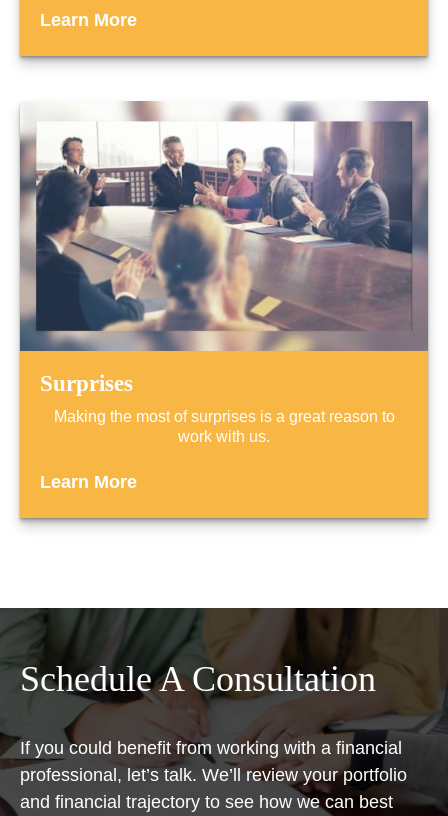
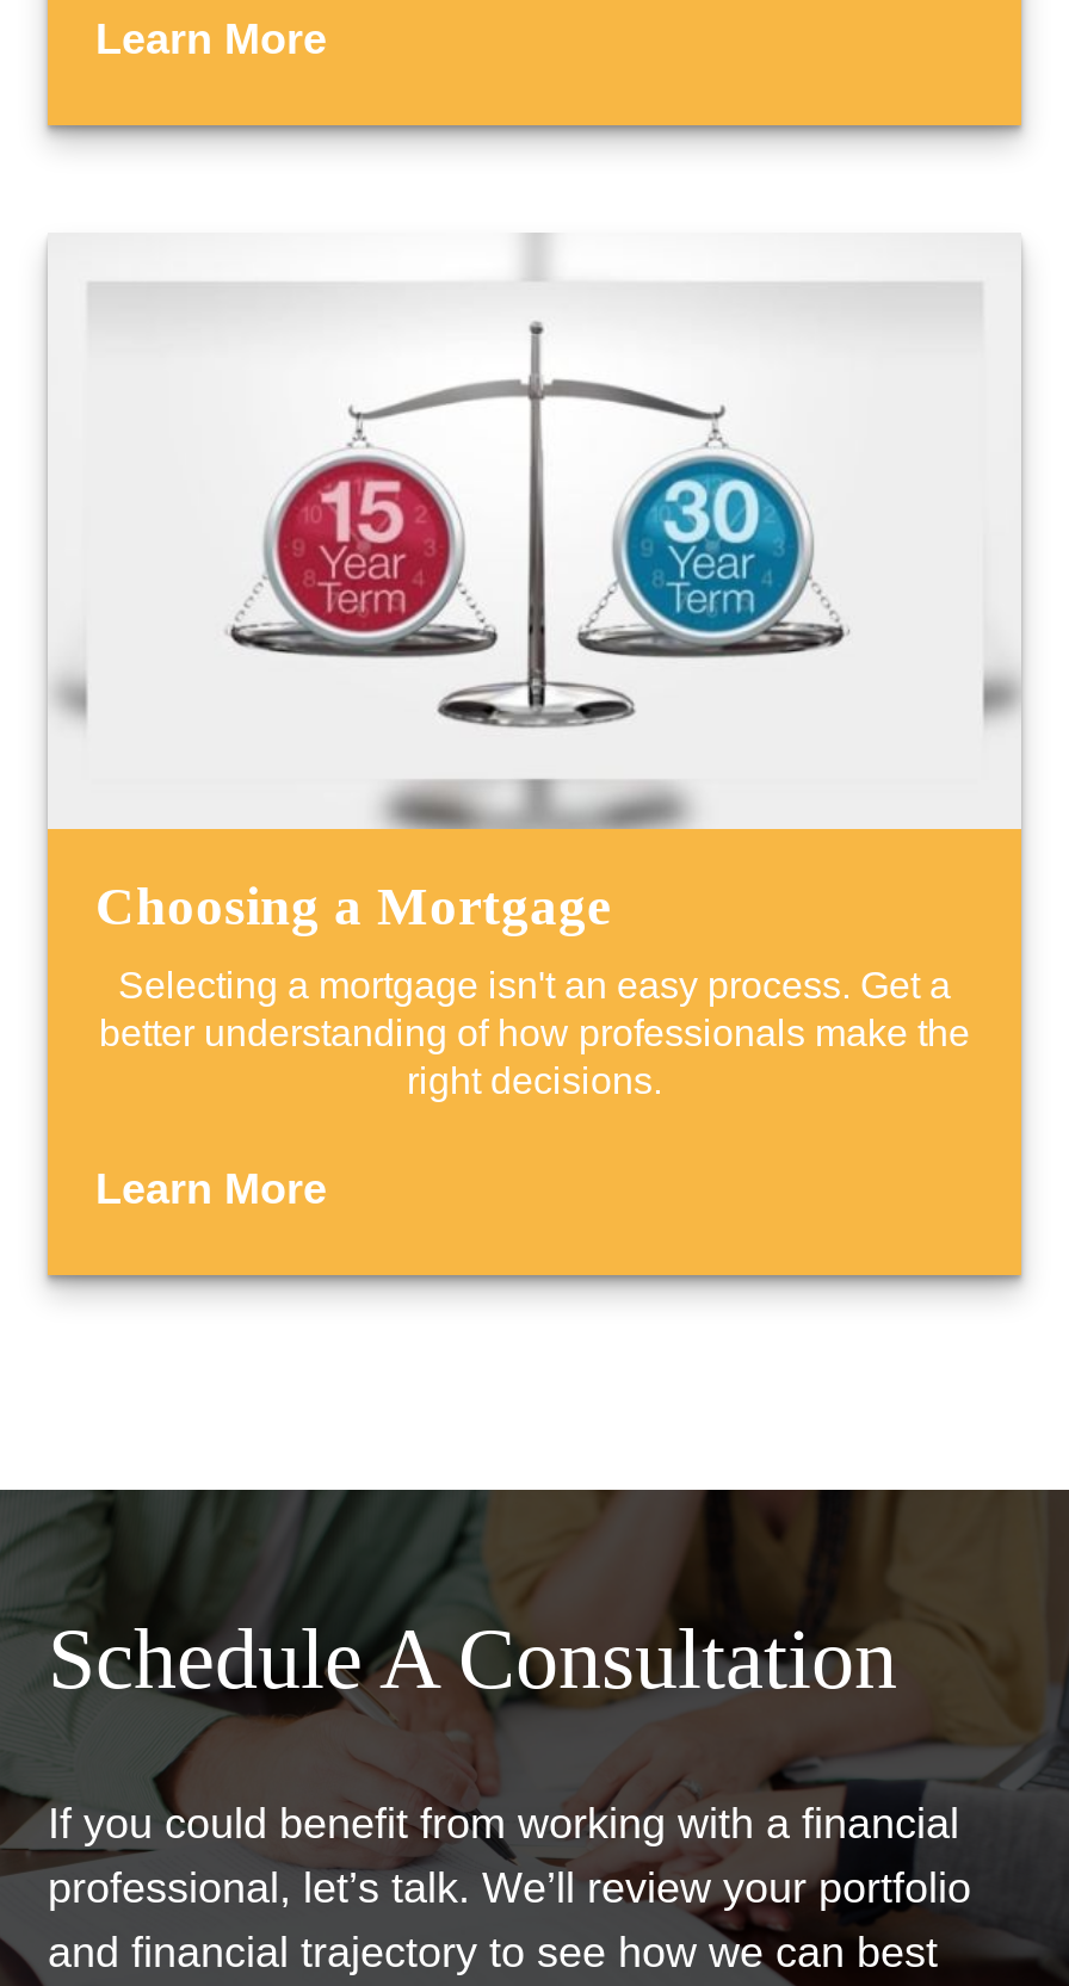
[19,101,429,396] [image] | Surprises -> [48,283,1021,936] [image] | Choosing a Mortgage
[53,408,394,445] Making the most of surprises is a great reason to | work with us. -> [99,965,970,1101] Selecting a mortgage isn't an easy process. Get a | better understanding of how professionals make the | right decisions.

